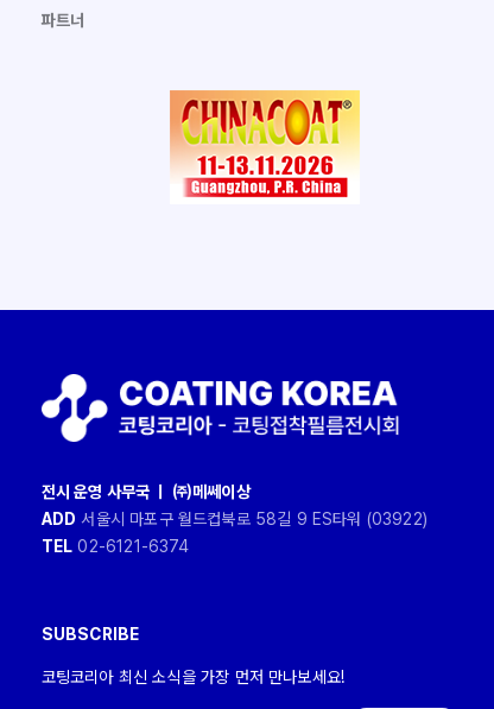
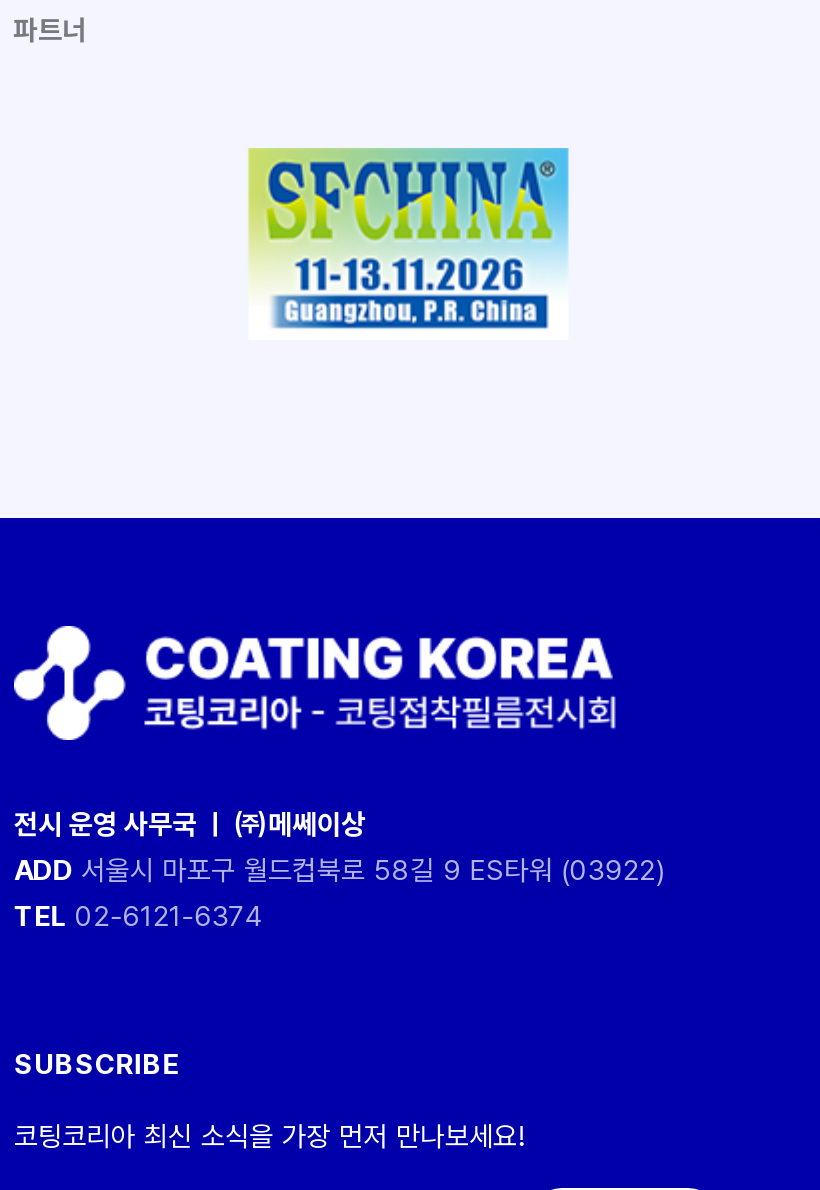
[169,89,370,198] [image] -> [230,146,570,330] [image]

